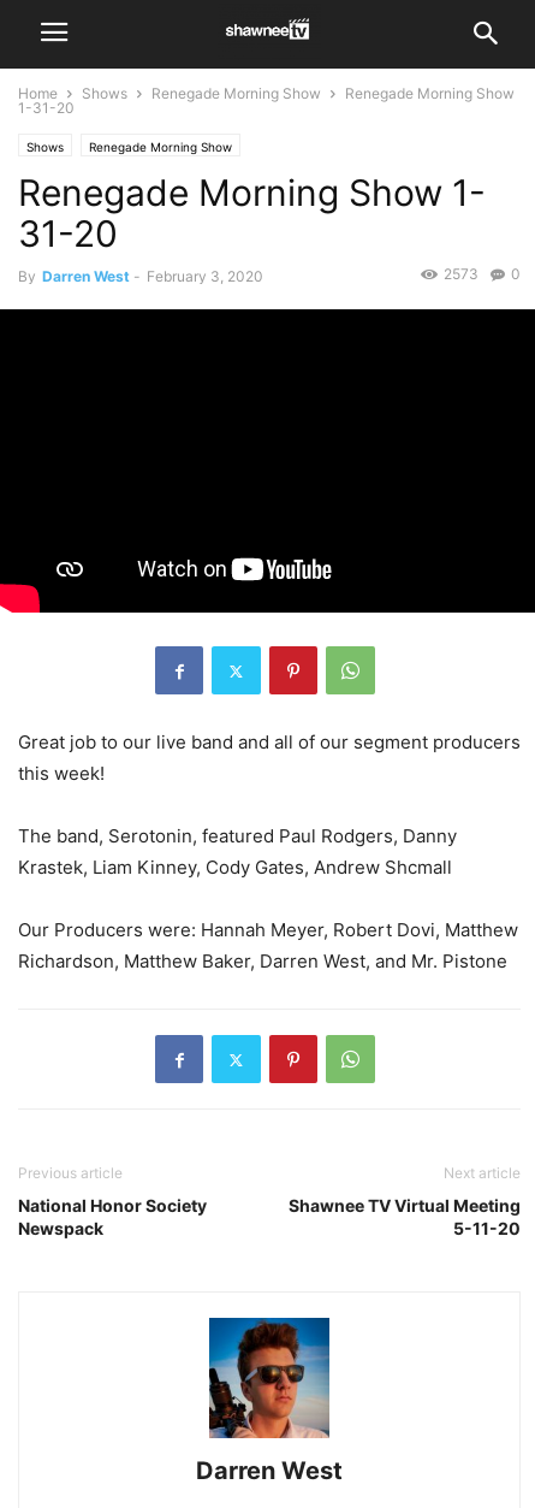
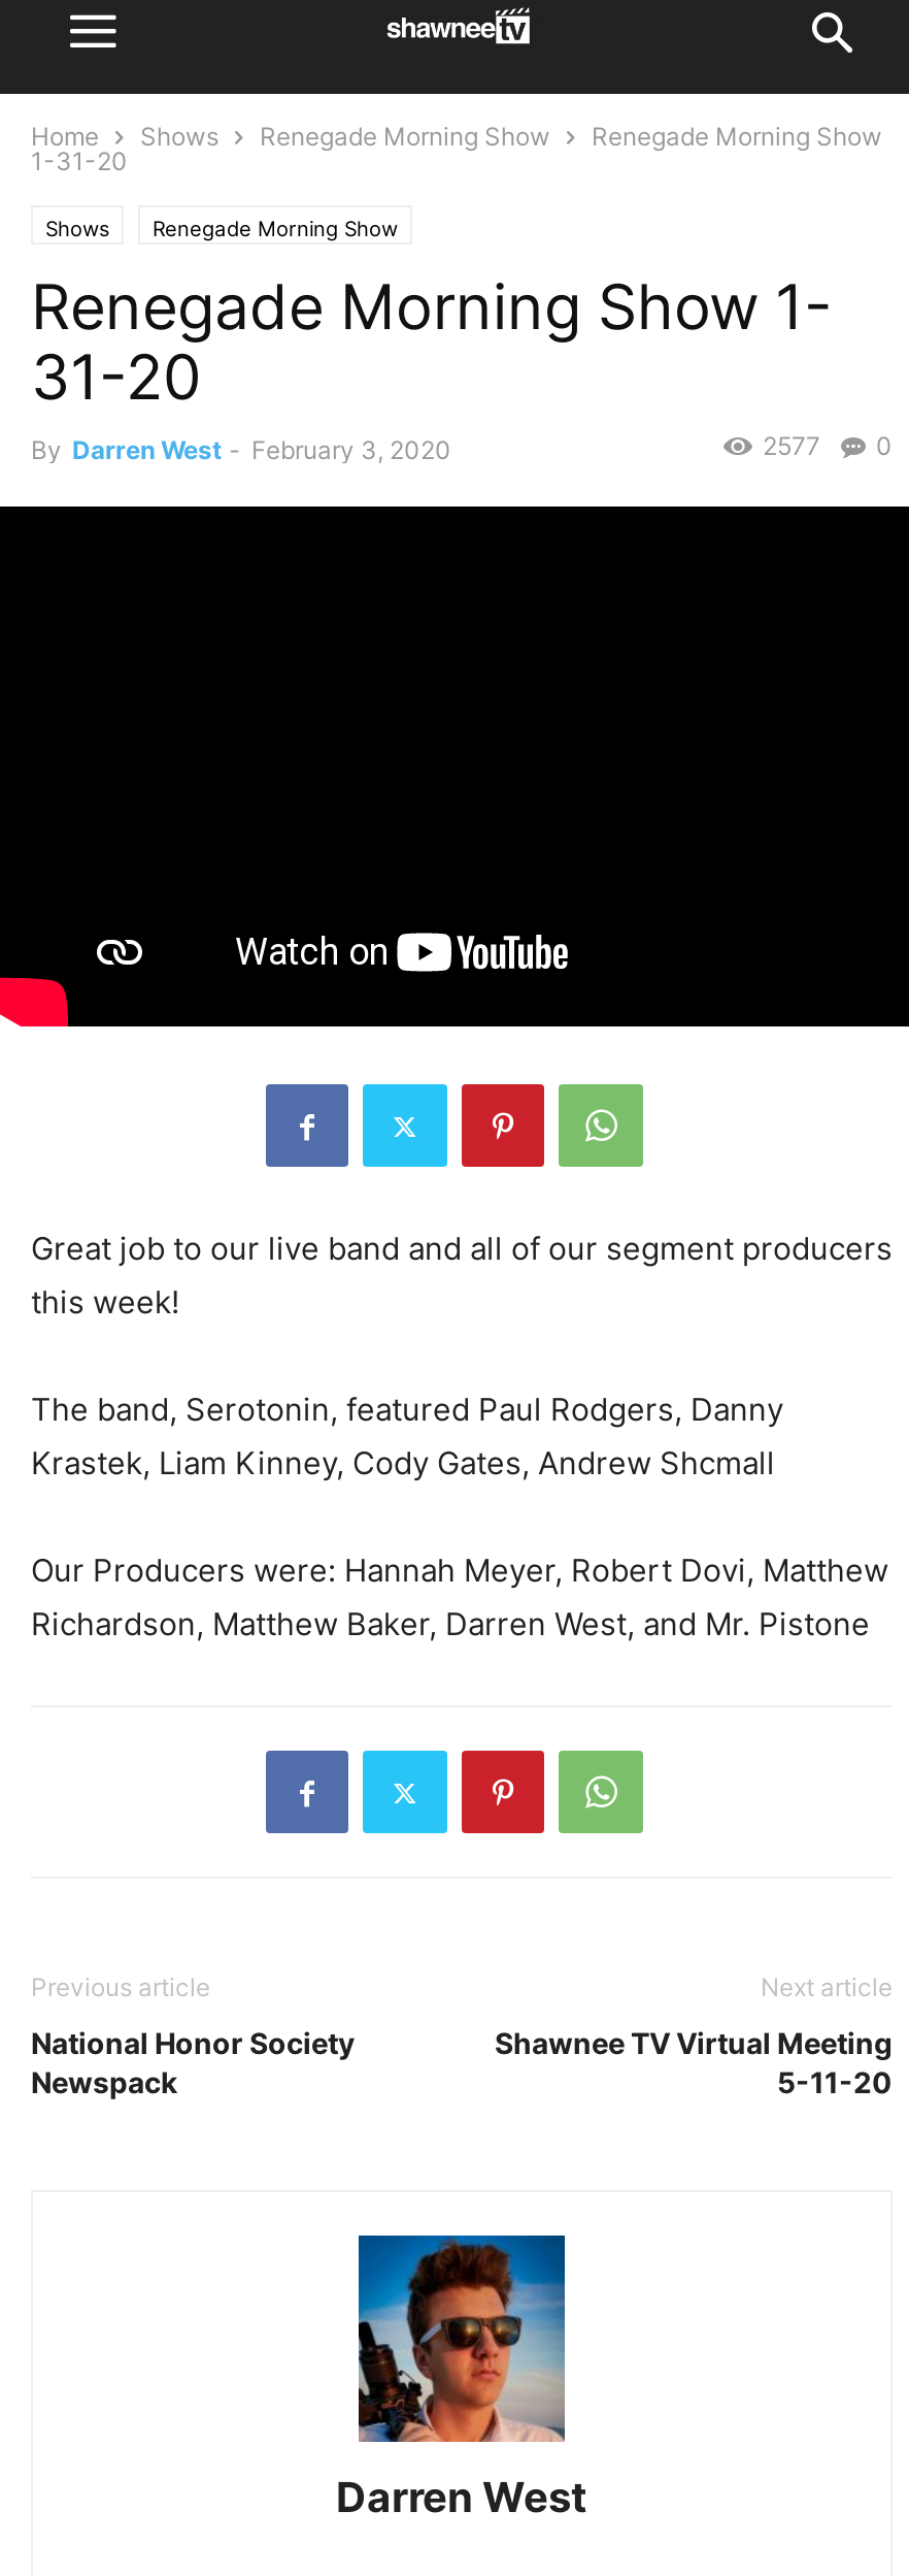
[444,265,521,283] 2573 0 -> [763,430,893,461] 2577 0

